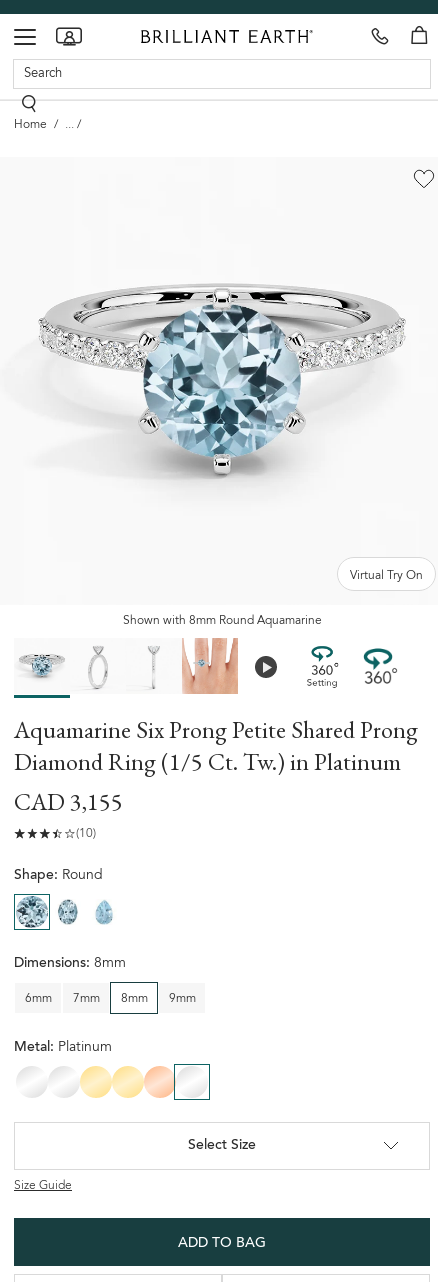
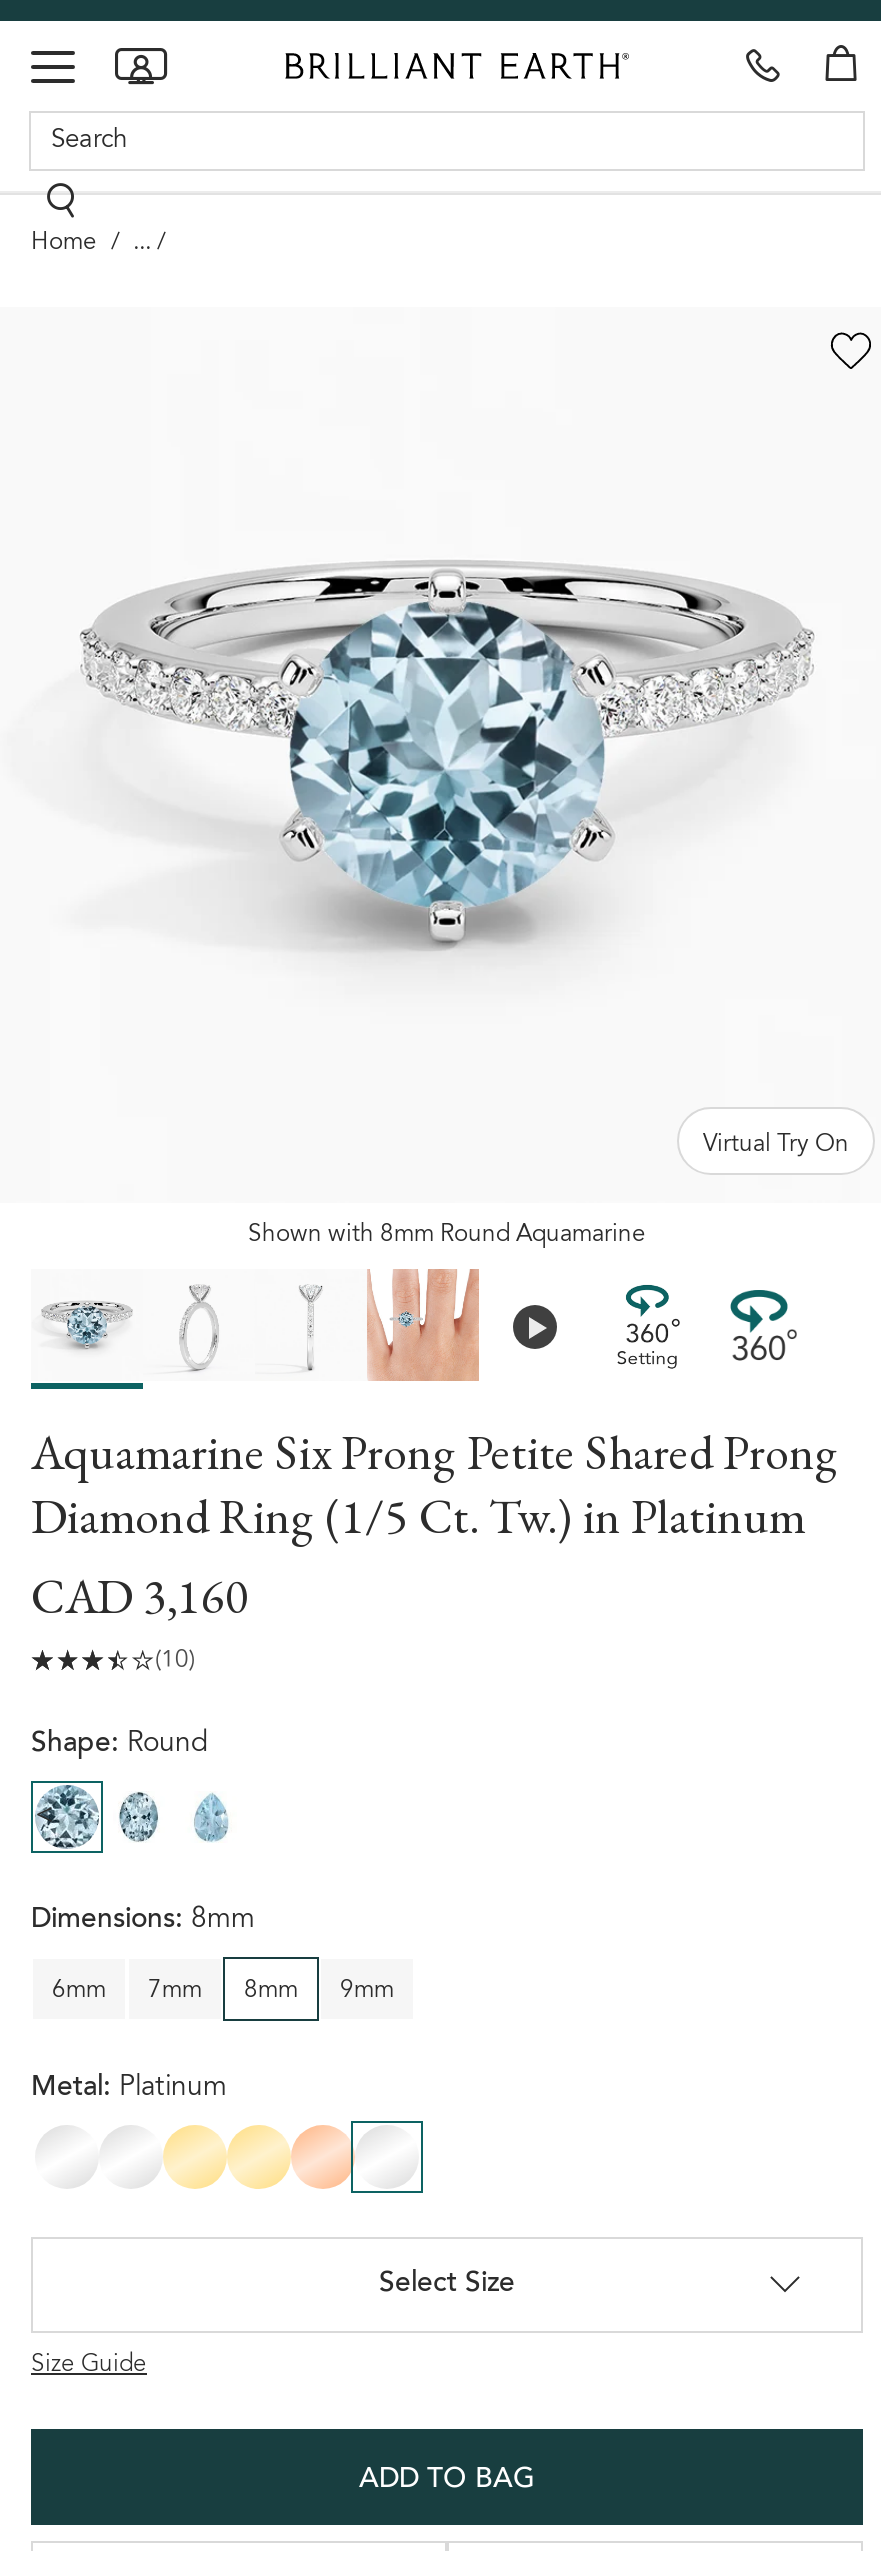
[14,786,123,817] CAD 3,155 -> [31,1565,249,1627] CAD 3,160

